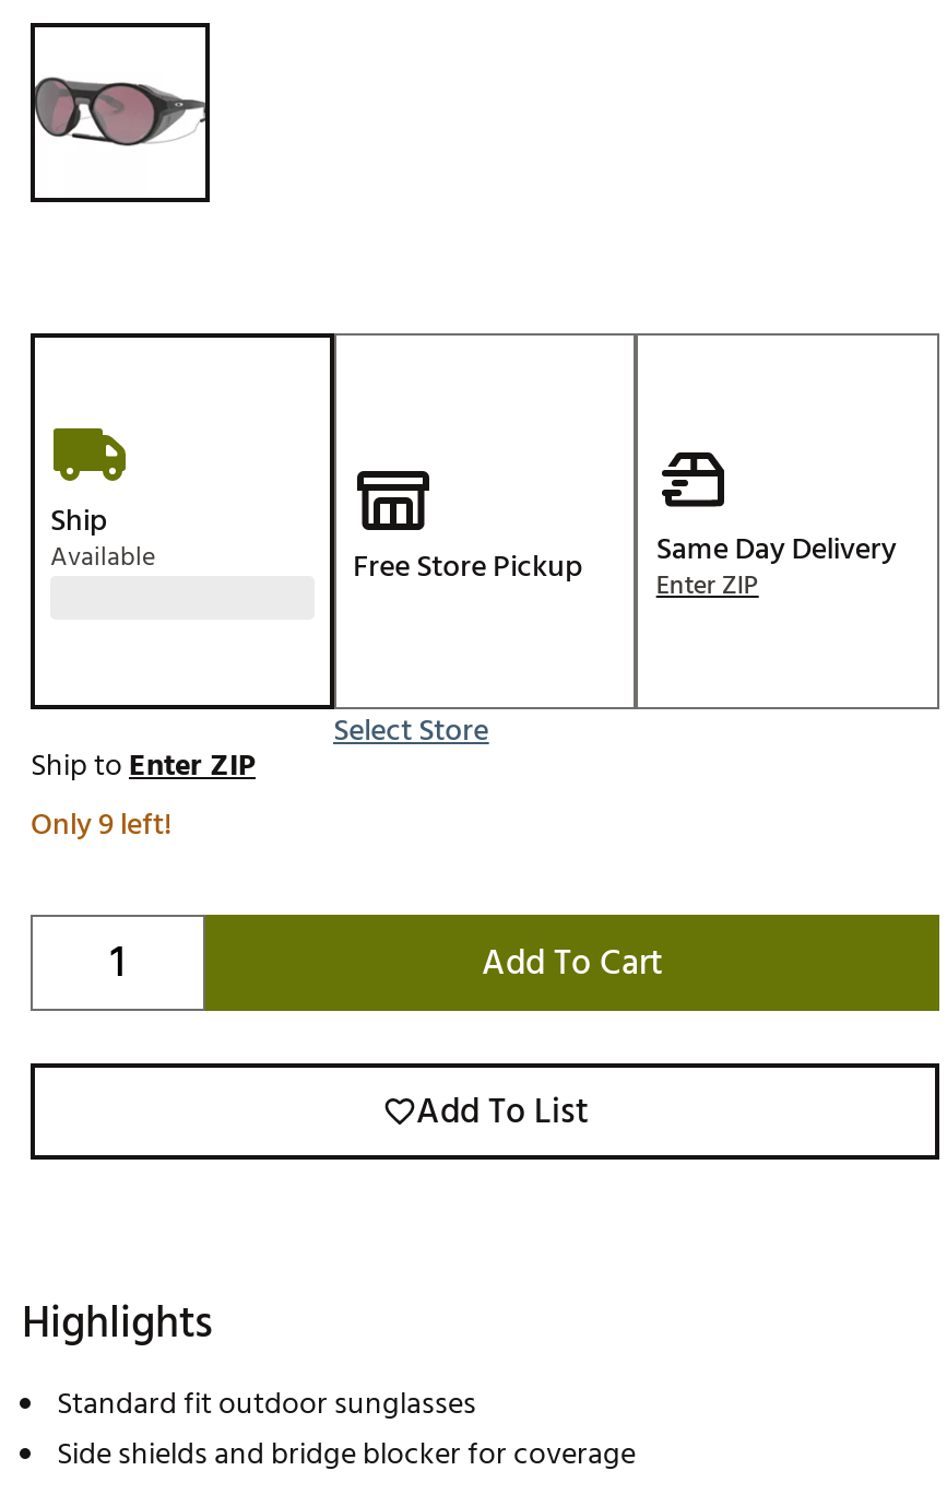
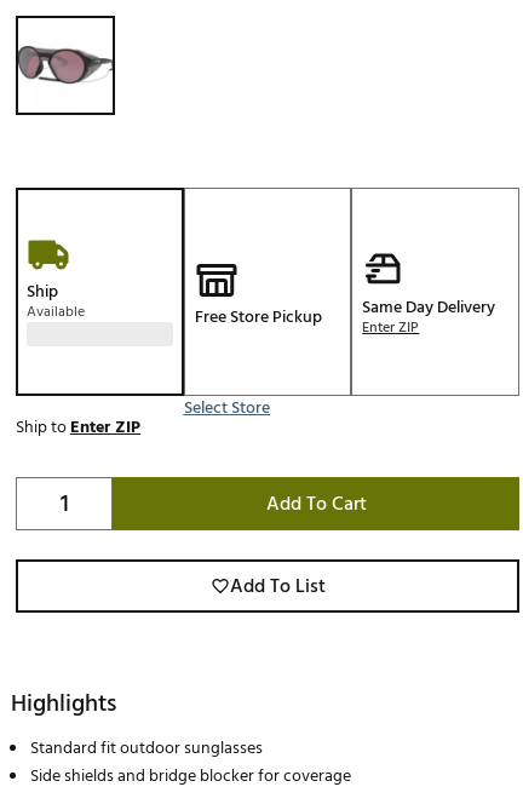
[31,799,173,849] Only 9 left! -> none

